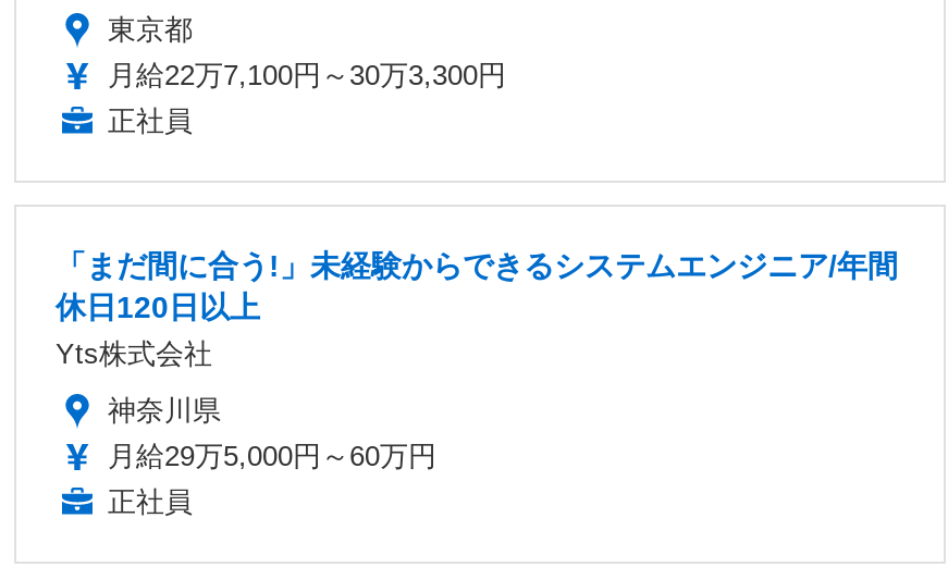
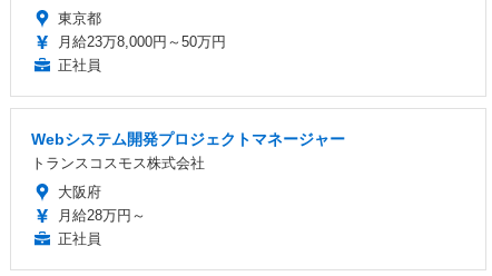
[108,58,506,91] 月給22万7,100円～30万3,300円 -> [58,33,226,50] 月給23万8,000円～50万円
[56,247,898,369] 「まだ間に合う!」未経験からできるシステムエンジニア/年間 | 休日120日以上 | Yts株式会社 -> [31,130,345,171] Webシステム開発プロジェクトマネージャー | トランスコスモス株式会社
[108,393,436,472] 神奈川県 | 月給29万5,000円～60万円 -> [58,183,146,223] 大阪府 | 月給28万円～

